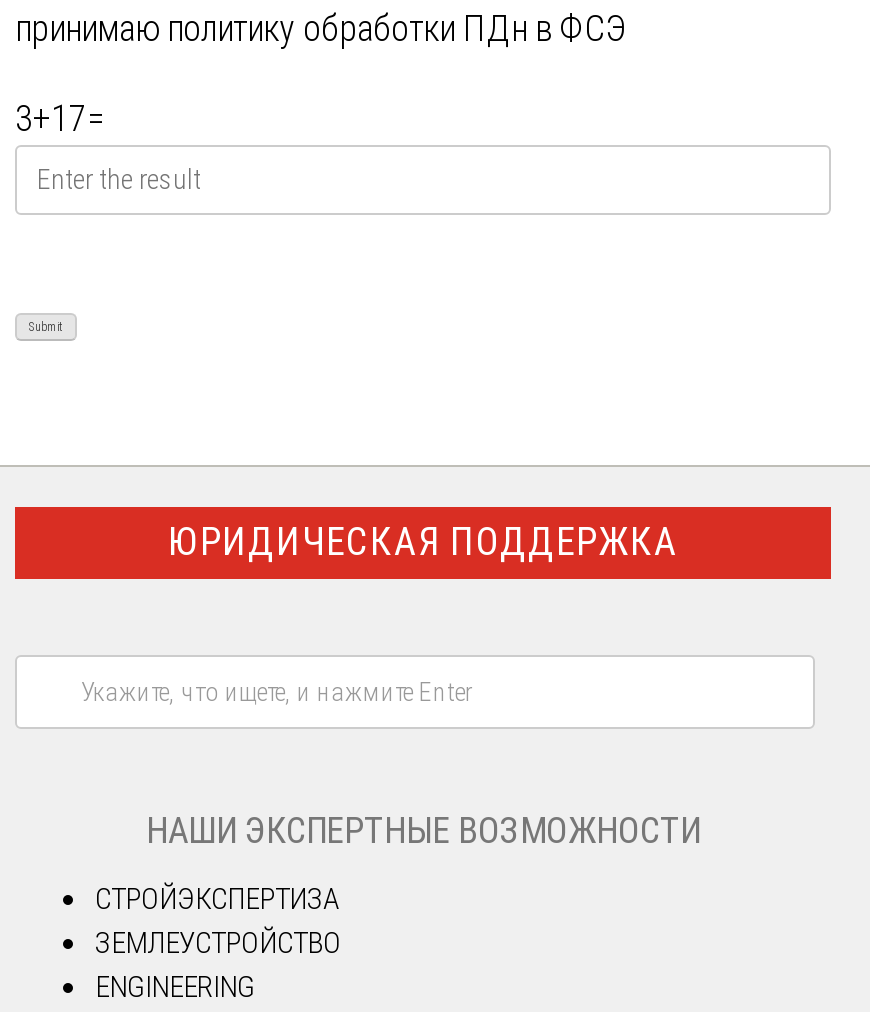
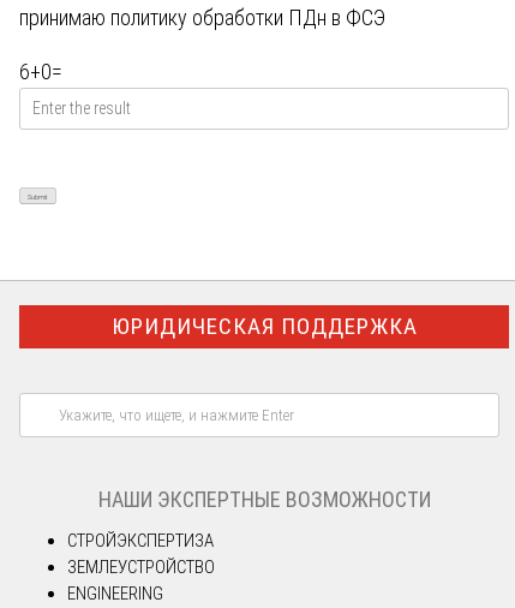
[15,97,105,139] 3+17= -> [19,58,62,84] 6+0=

